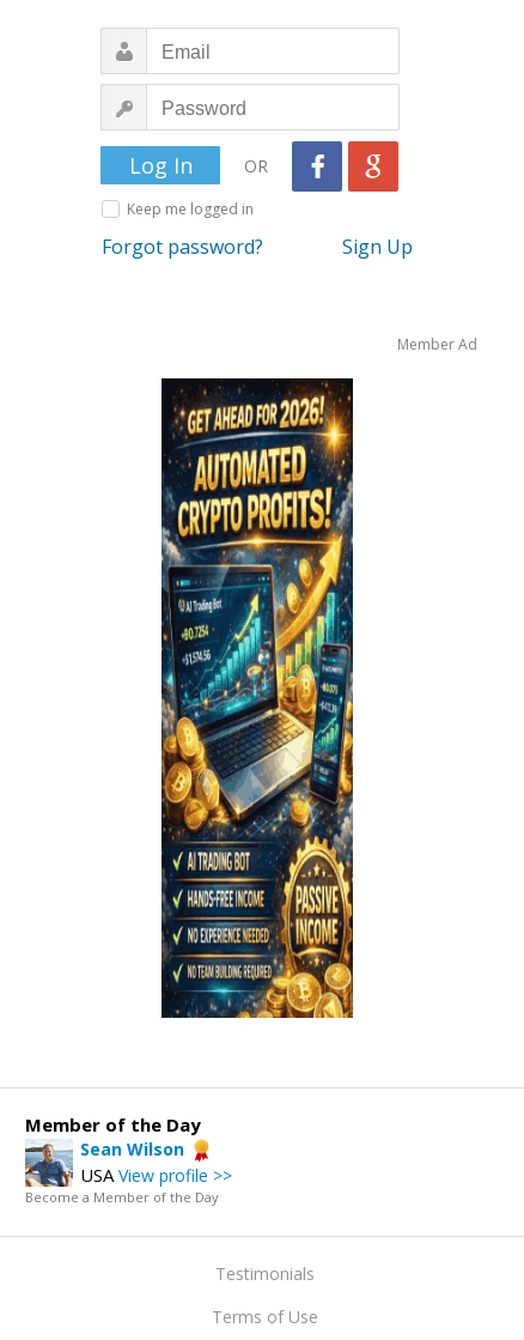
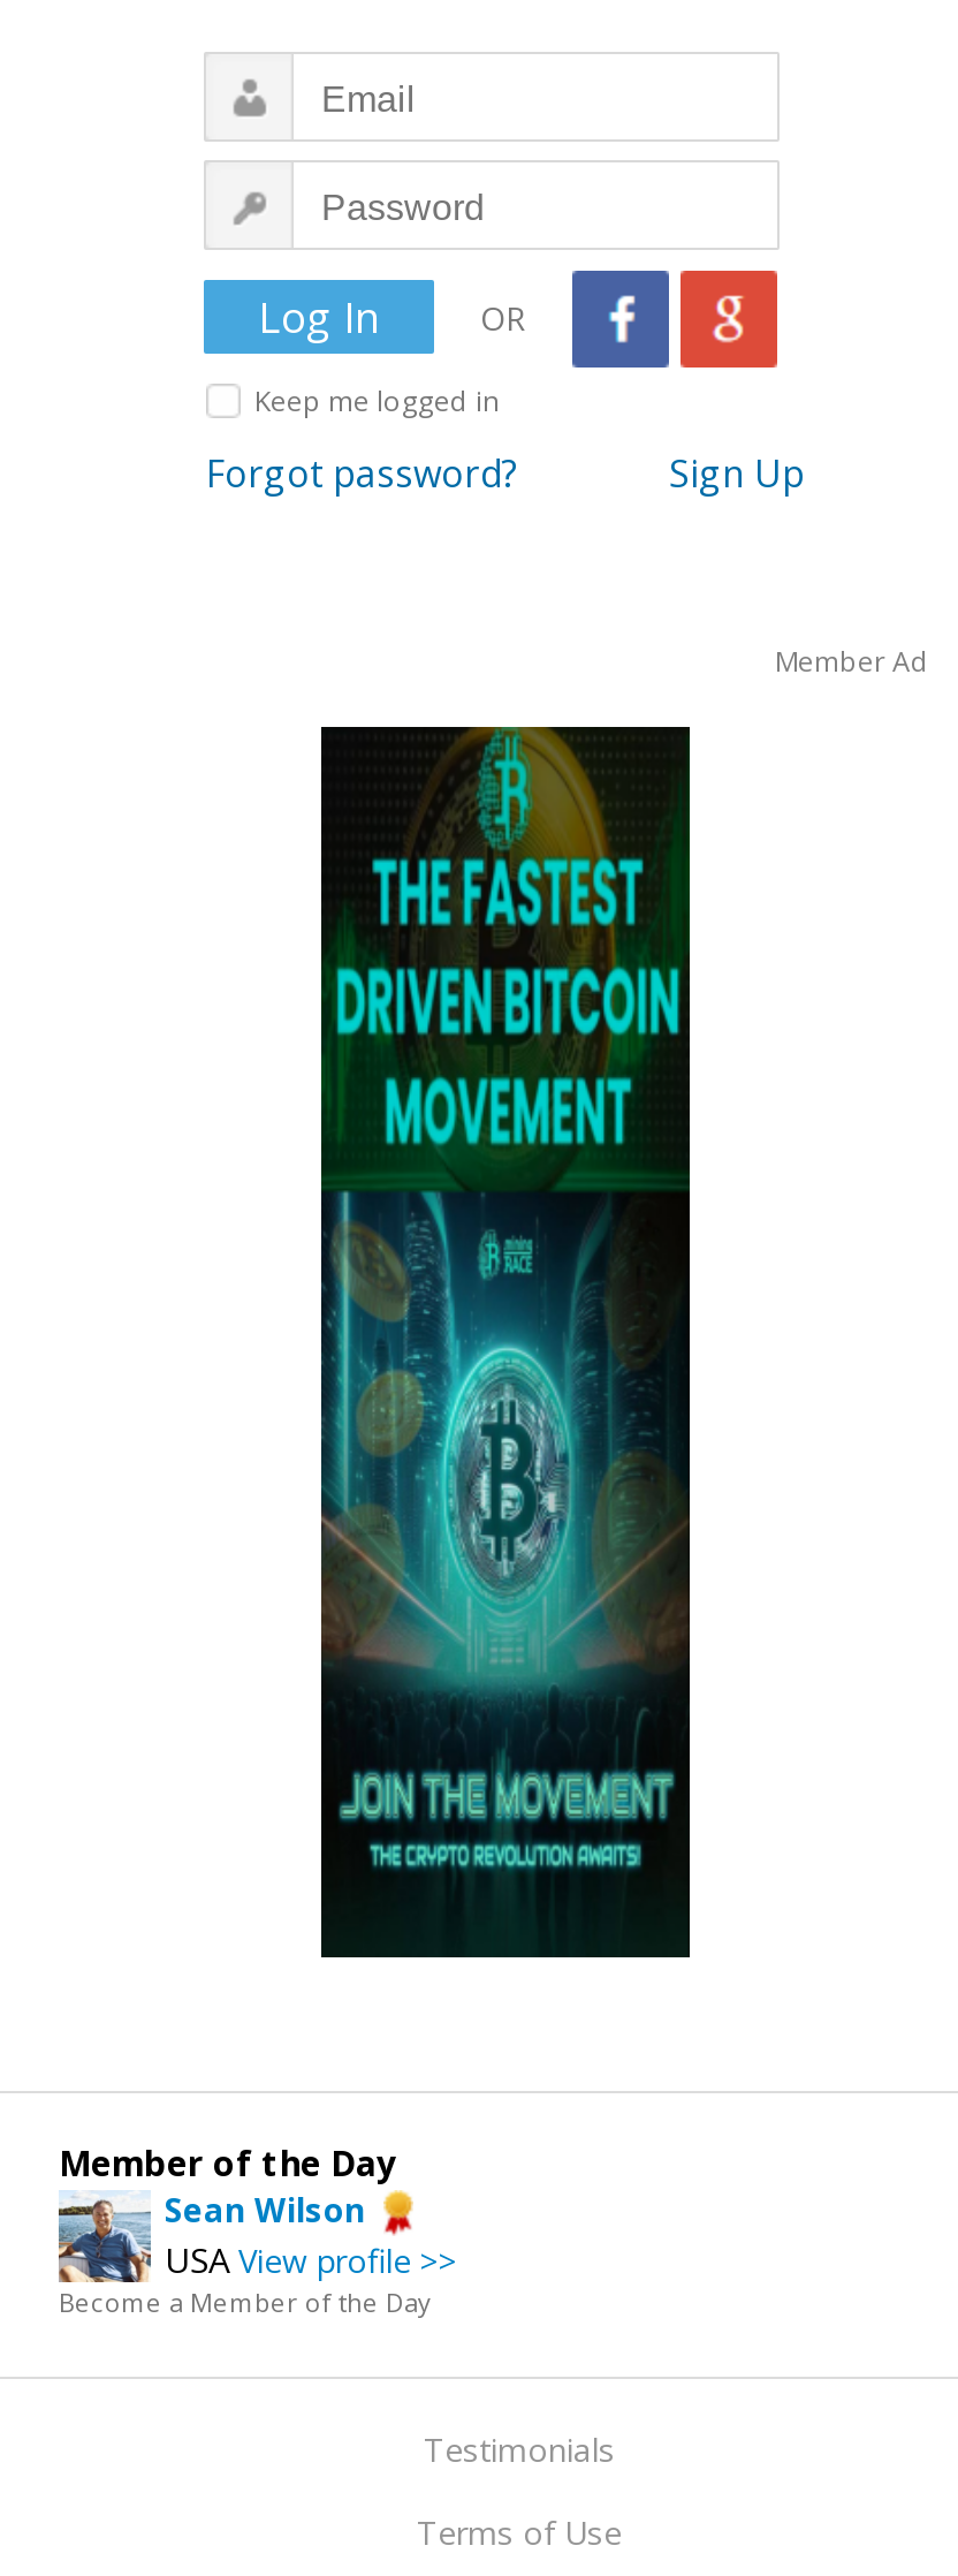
[160,377,354,1019] [image] -> [319,725,692,1960] [image]

